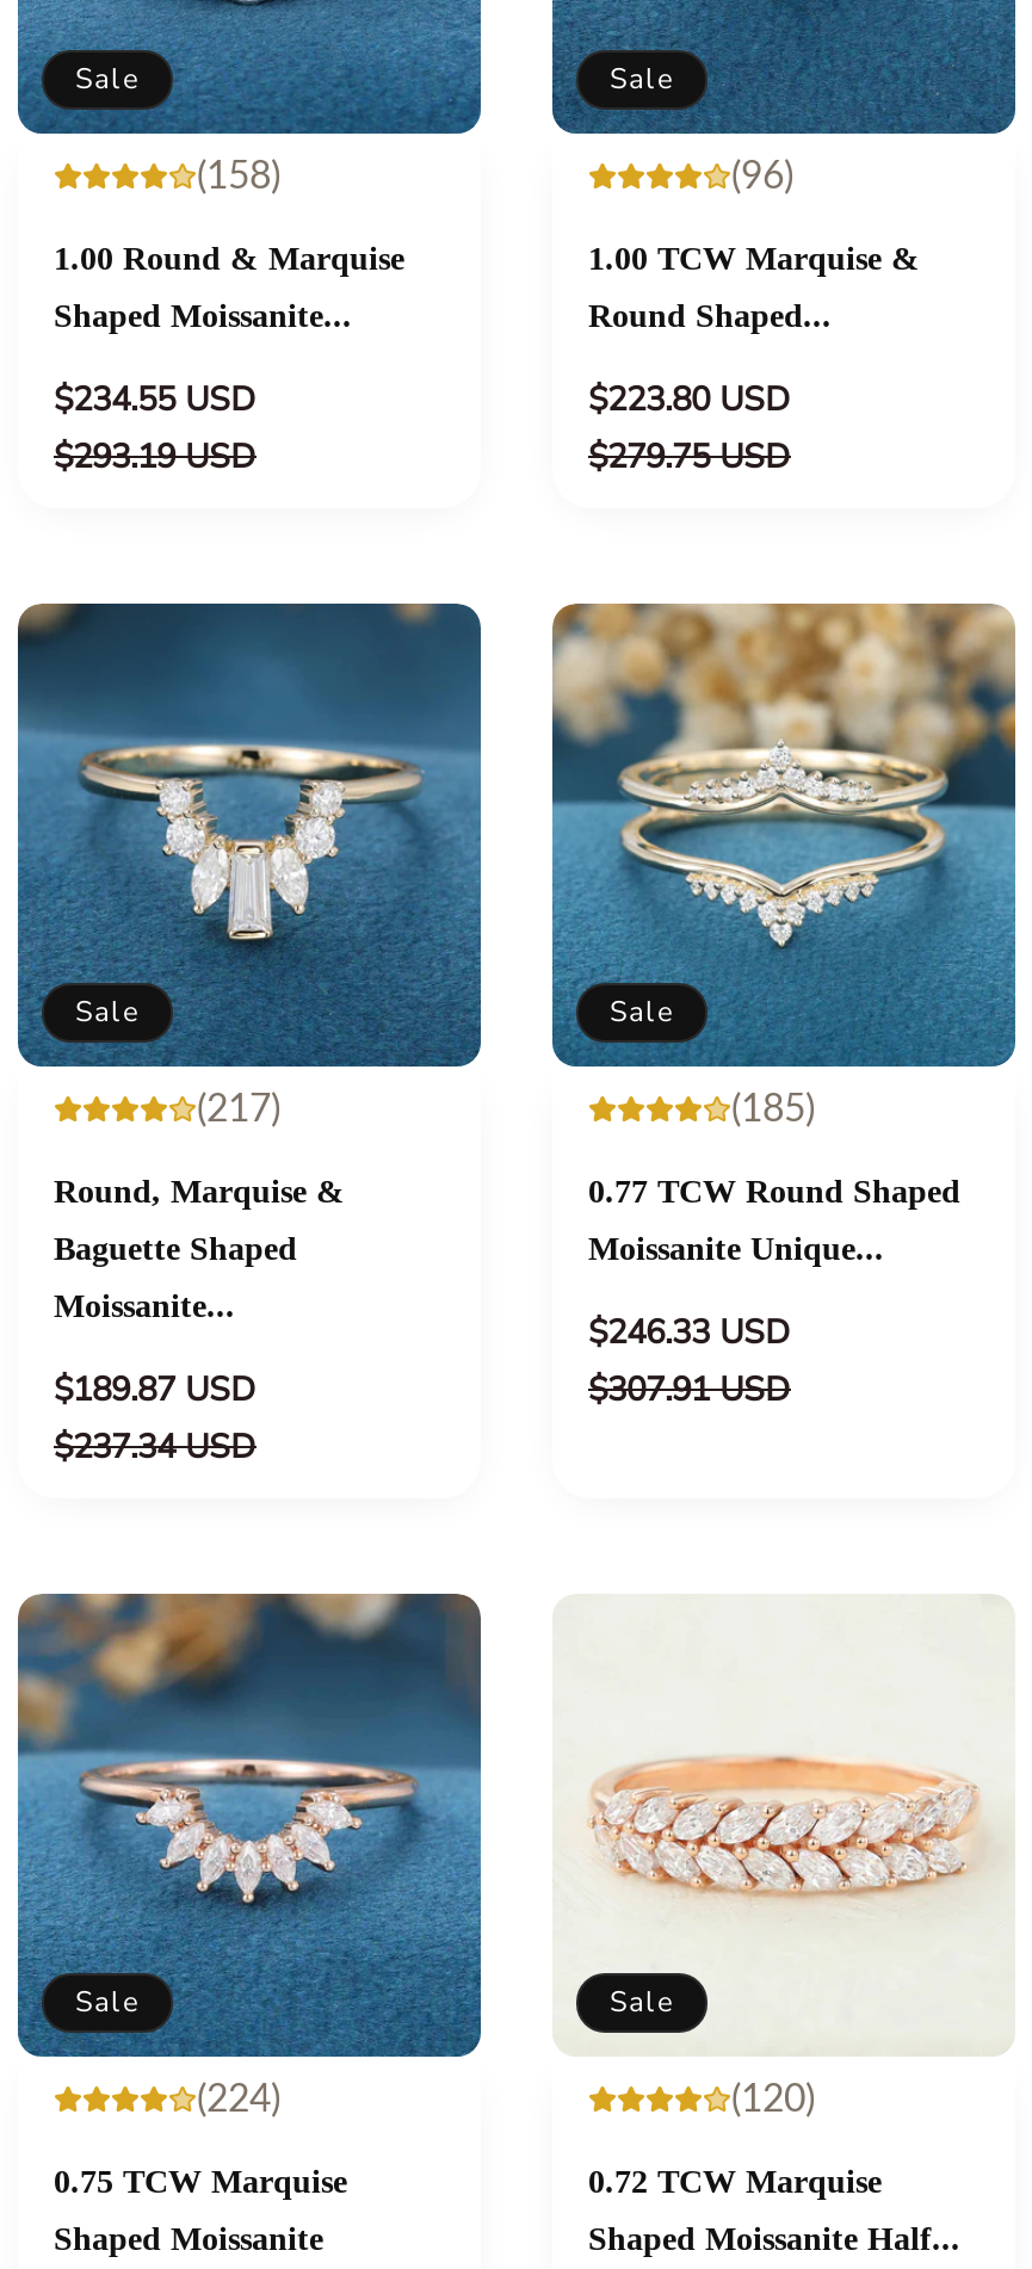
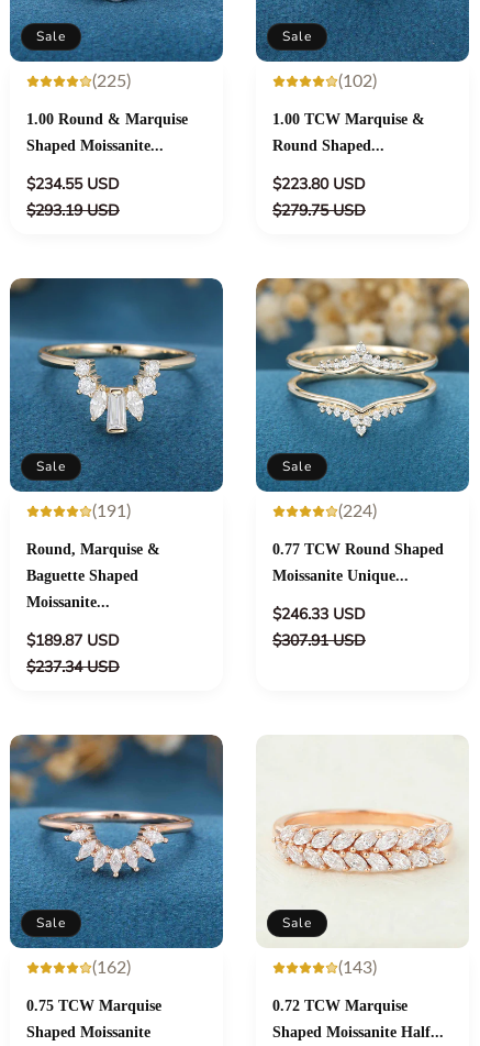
[197,158,280,197] (158) -> [92,73,131,91] (225)
[731,158,793,197] (96) -> [338,73,377,91] (102)
[197,1091,280,1129] (217) -> [92,503,131,521] (191)
[731,1091,815,1129] (185) -> [338,503,377,521] (224)
[197,2081,280,2120] (224) -> [92,960,131,977] (162)
[731,2081,815,2120] (120) -> [338,960,377,977] (143)

